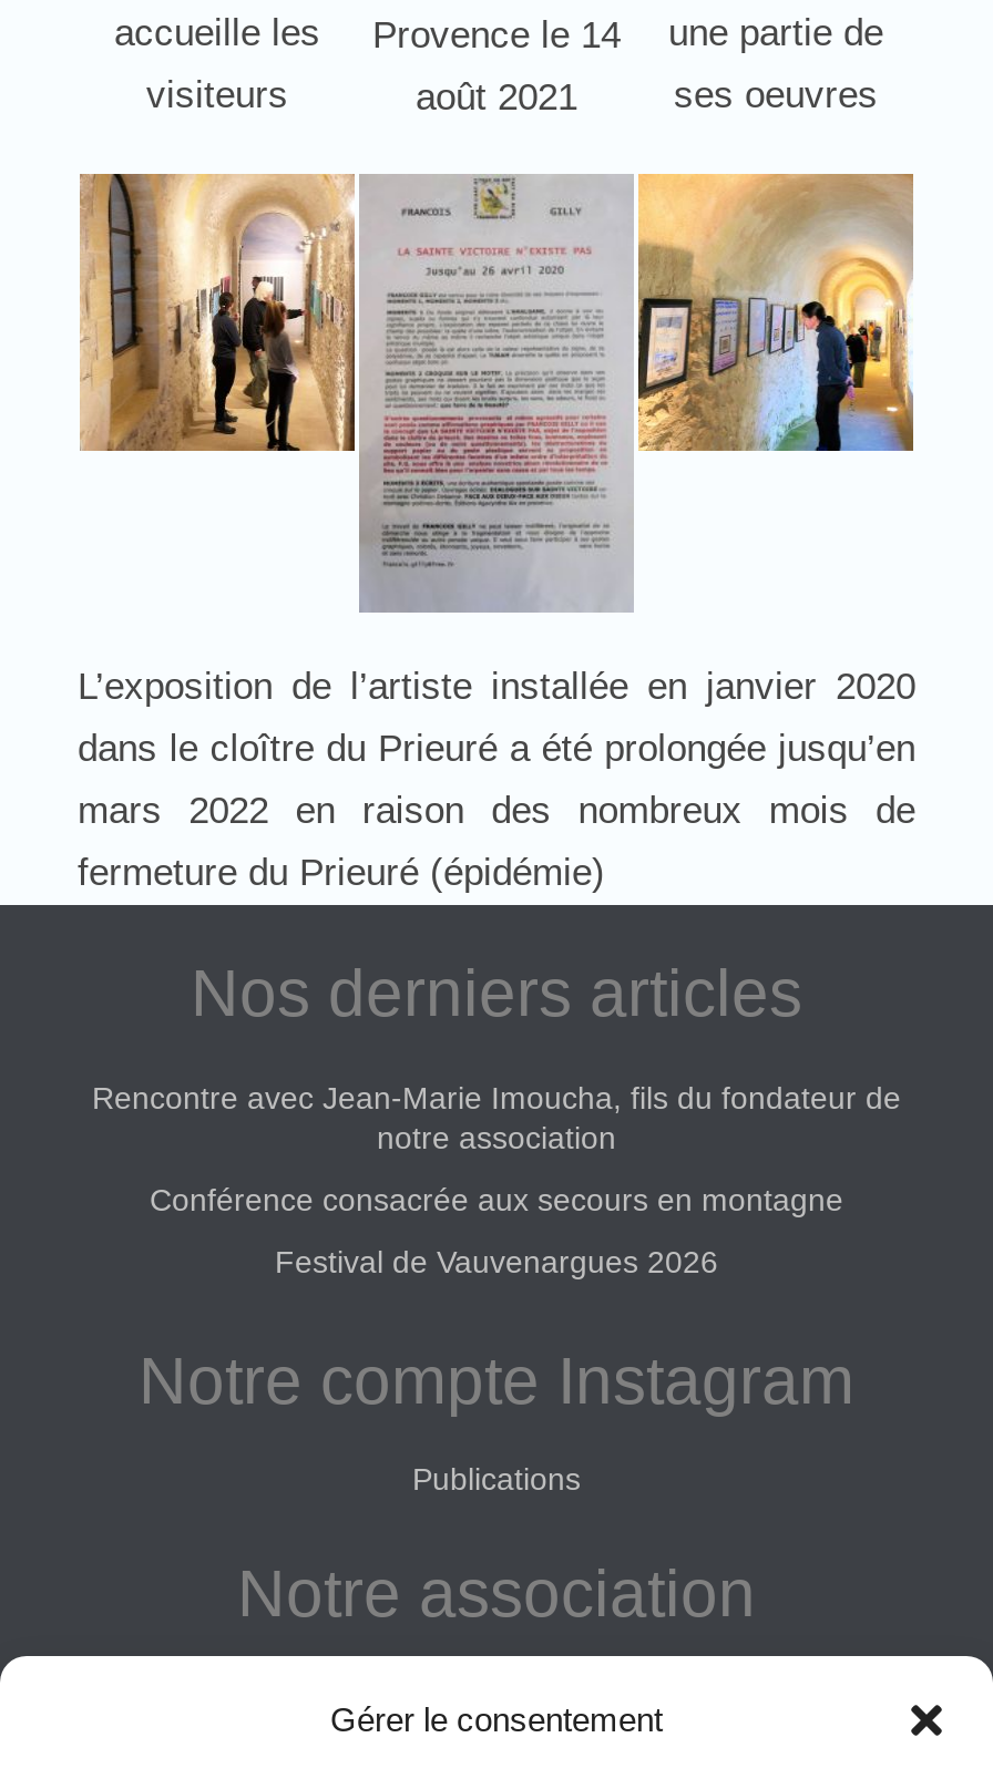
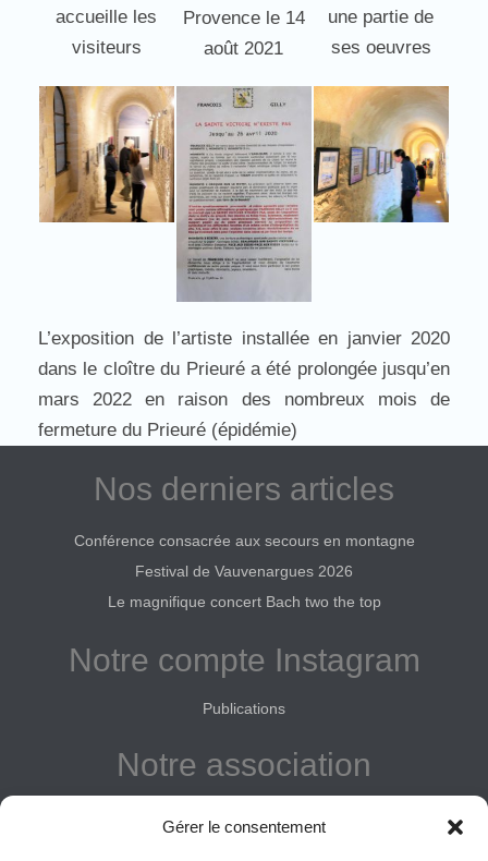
[92,1080,901,1155] Rencontre avec Jean-Marie Imoucha, fils du fondateur de | notre association -> none
moved [150,1182,843,1279] -> [74,532,414,580]: Conférence consacrée aux secours en montagne | Festival de Vauvenargues 2026
none -> [107,593,381,610] Le magnifique concert Bach two the top

